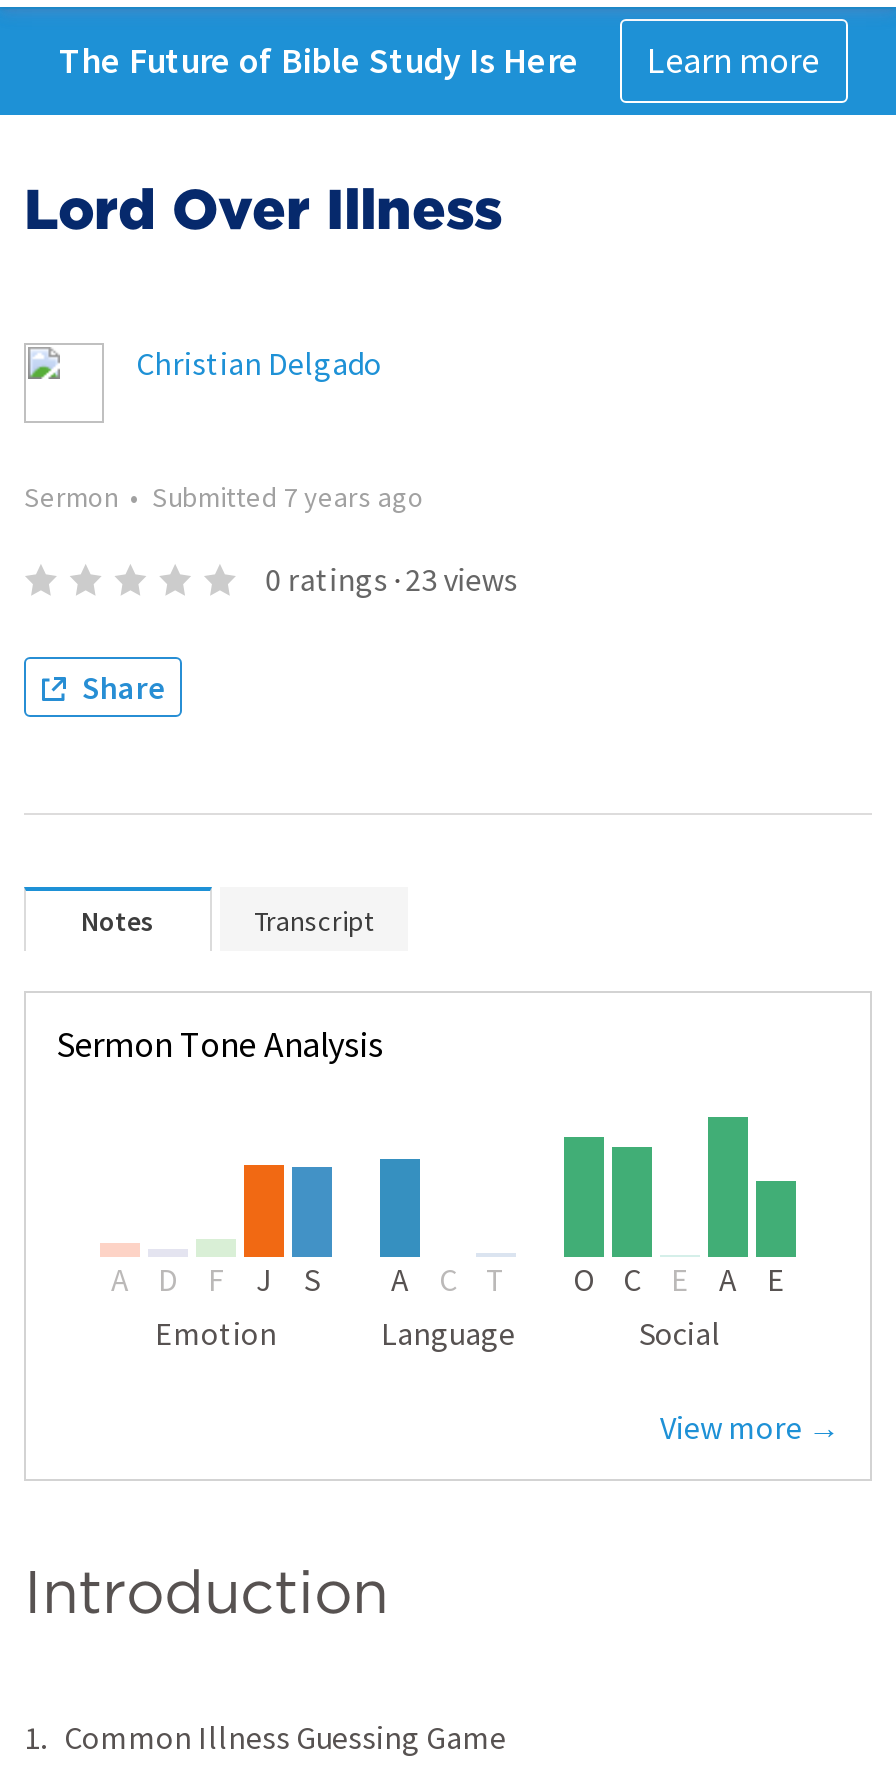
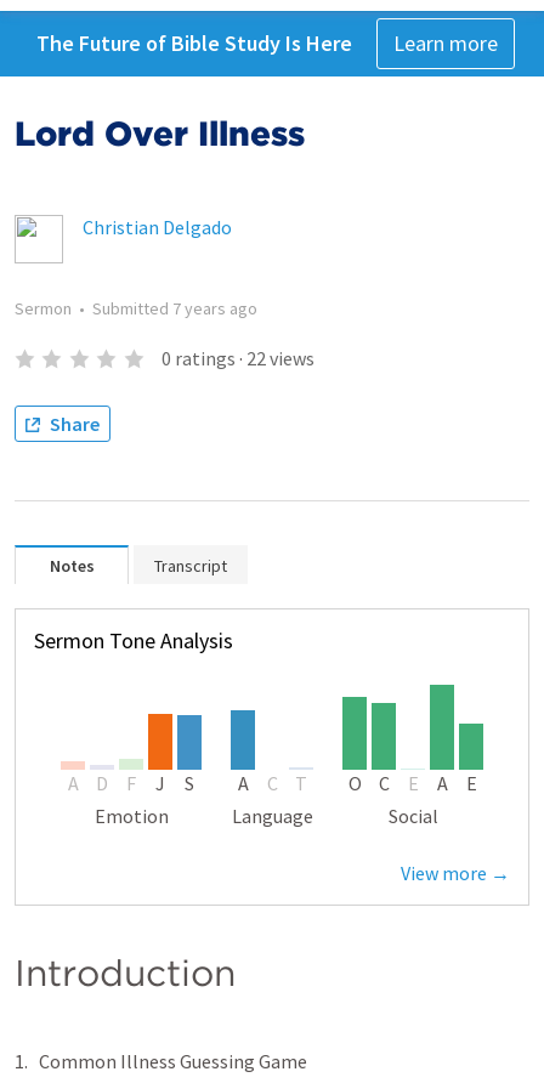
[265,559,517,599] 0 ratings · 23 views -> [161,346,314,370] 0 ratings · 22 views

